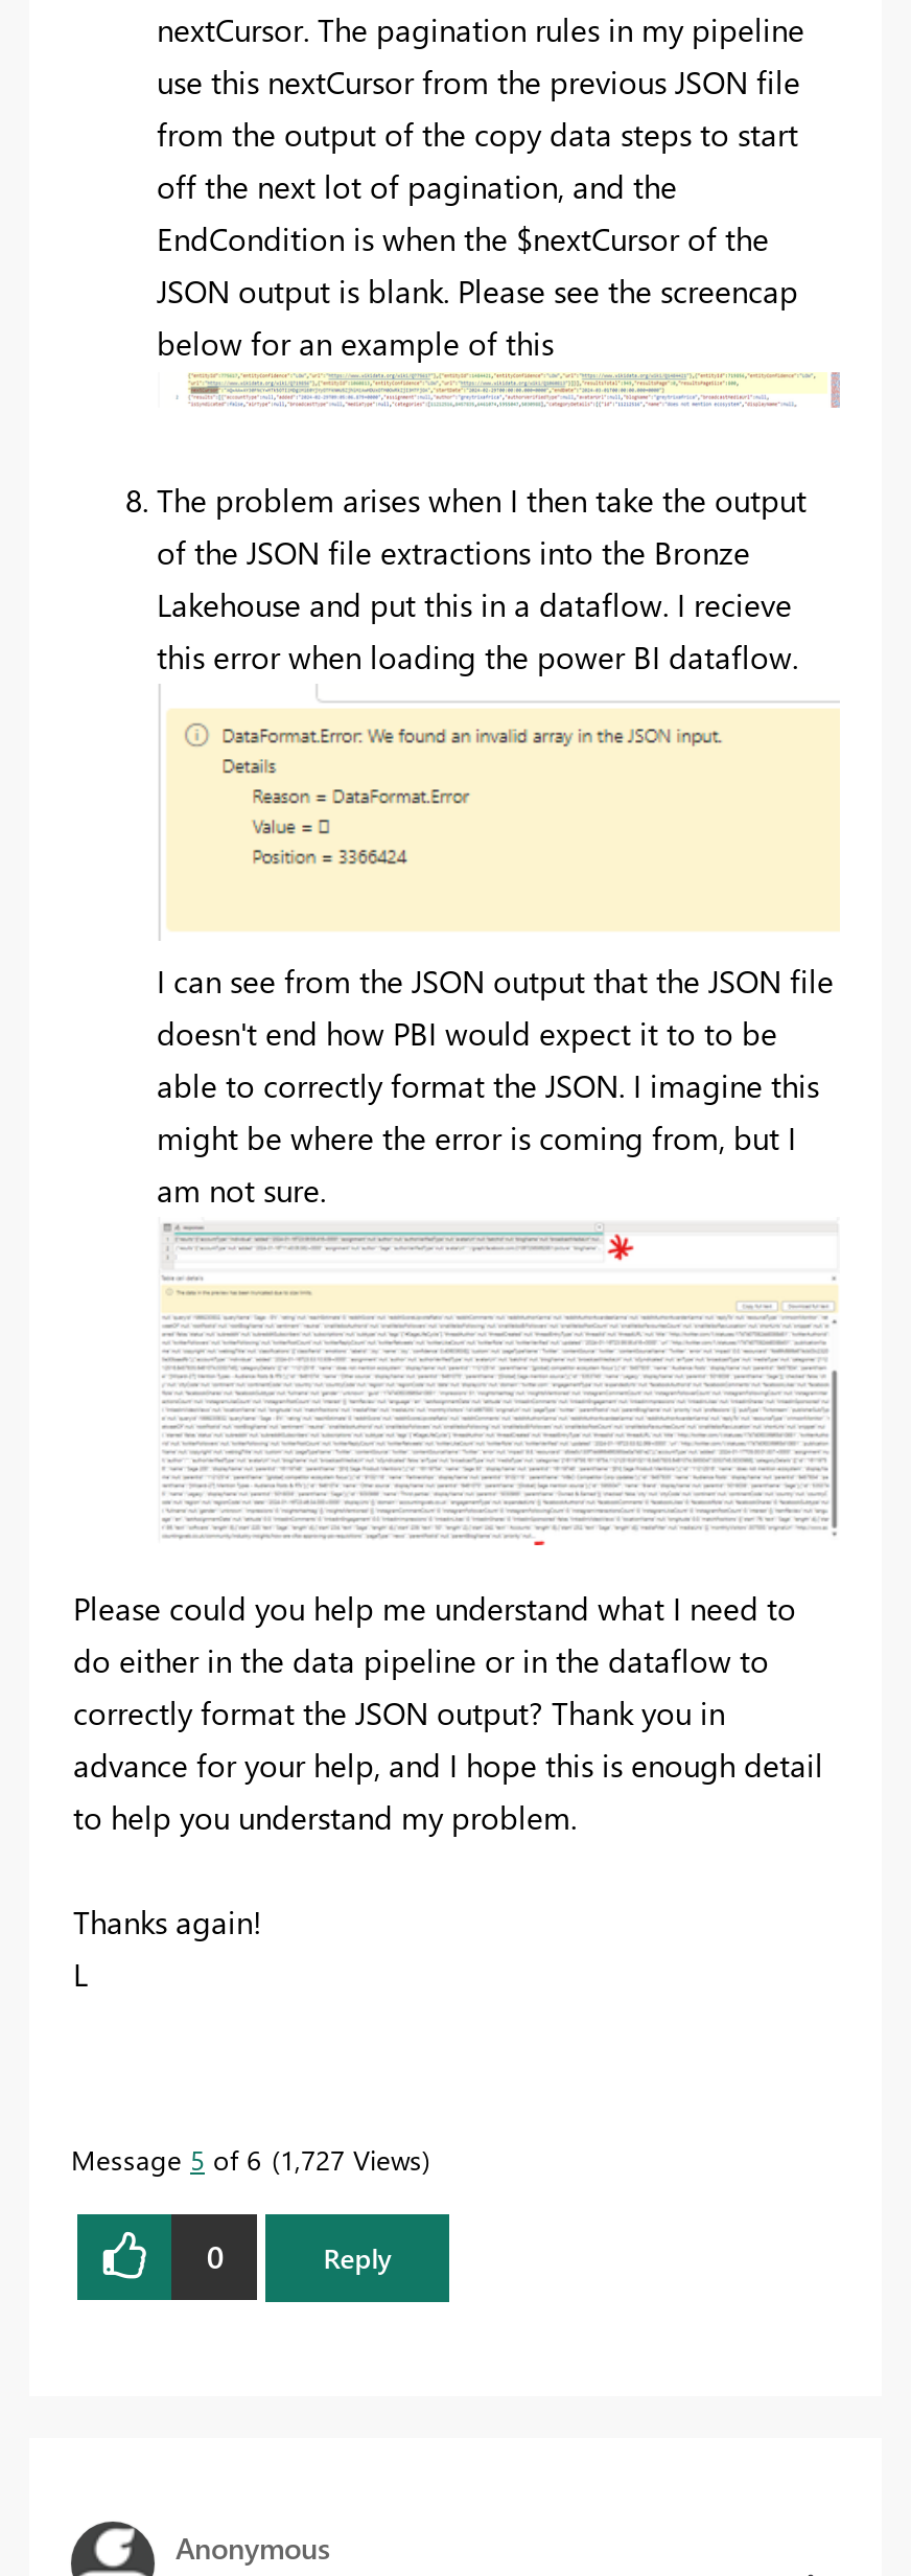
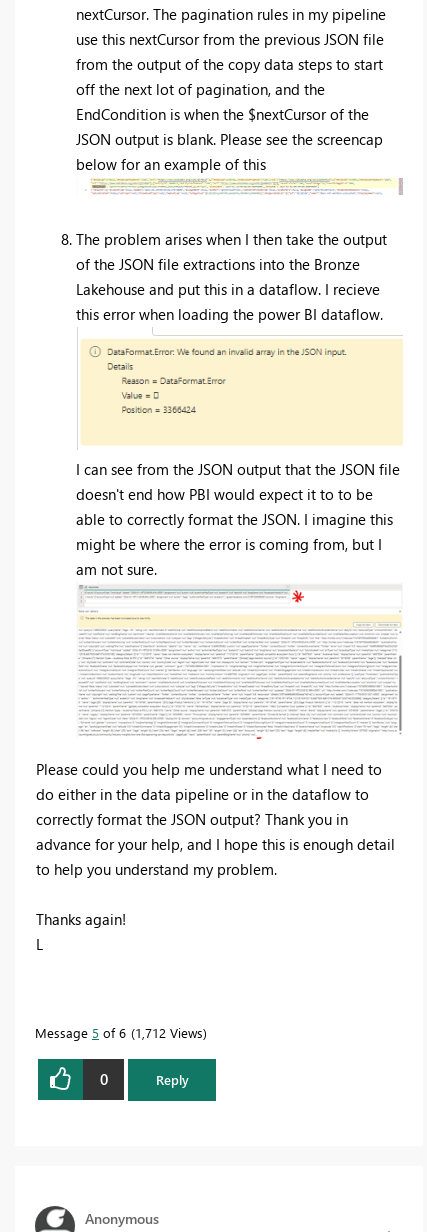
[71,2141,422,2176] Message 5 of 6 1,727 Views -> [35,1024,203,1041] Message 5 of 6 1,712 Views

